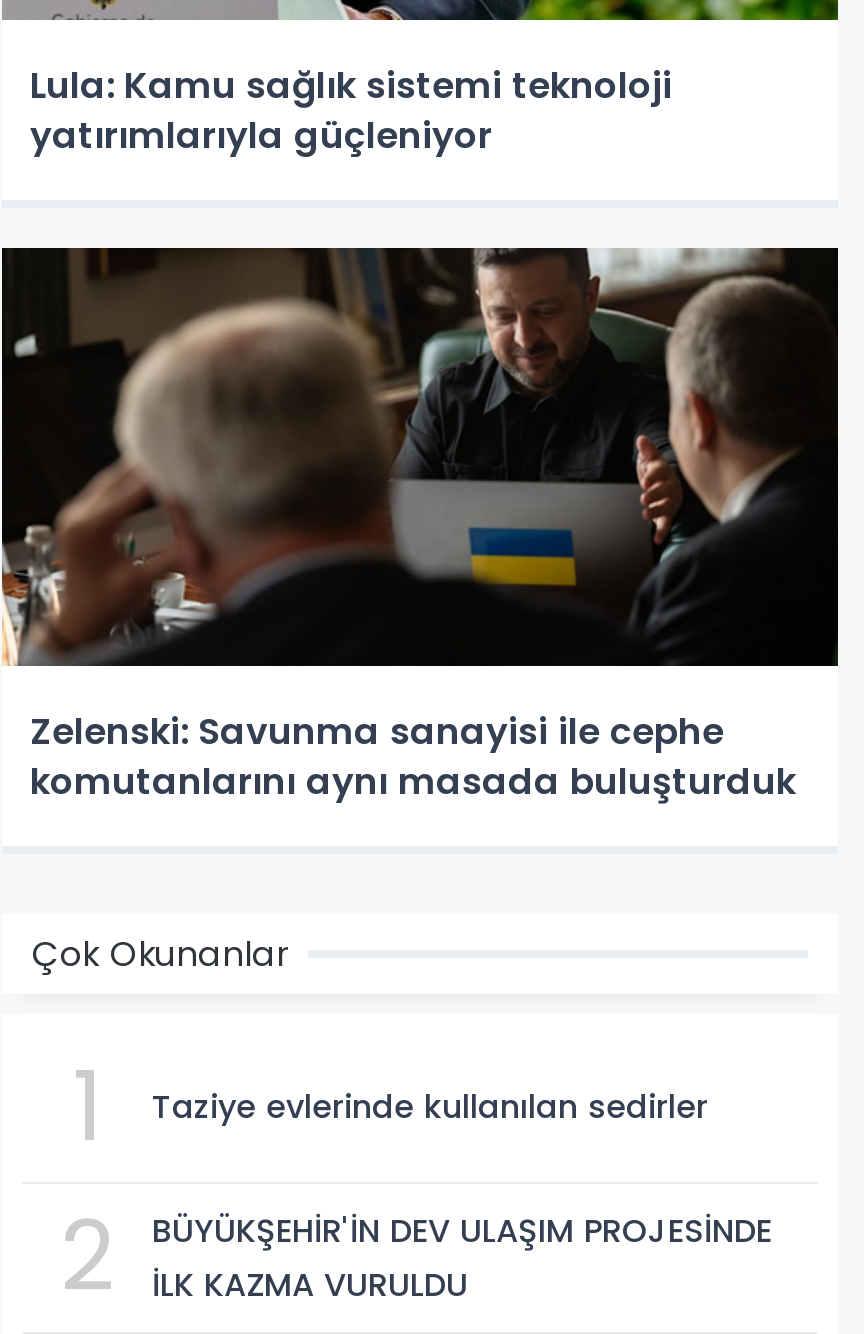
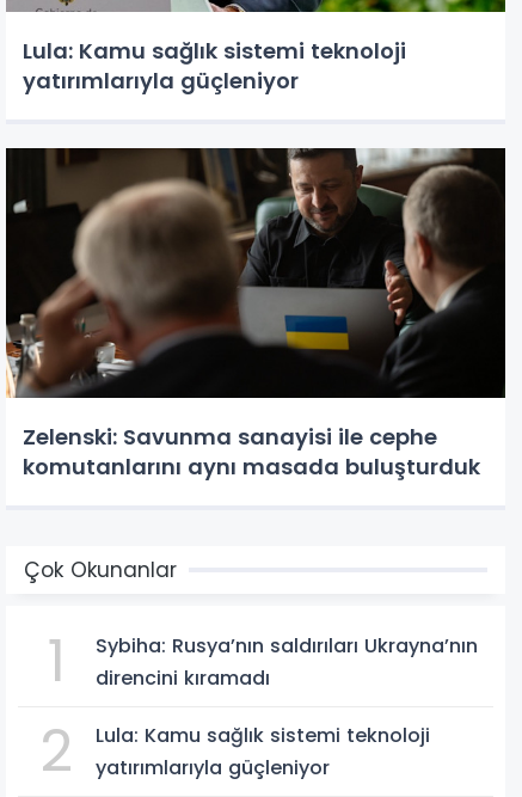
[152,1085,708,1131] Taziye evlerinde kullanılan sedirler -> [96,632,478,692] Sybiha: Rusya’nın saldırıları Ukrayna’nın | direncini kıramadı
[152,1208,772,1308] BÜYÜKŞEHİR'İN DEV ULAŞIM PROJESİNDE | İLK KAZMA VURULDU -> [96,722,430,781] Lula: Kamu sağlık sistemi teknoloji | yatırımlarıyla güçleniyor

